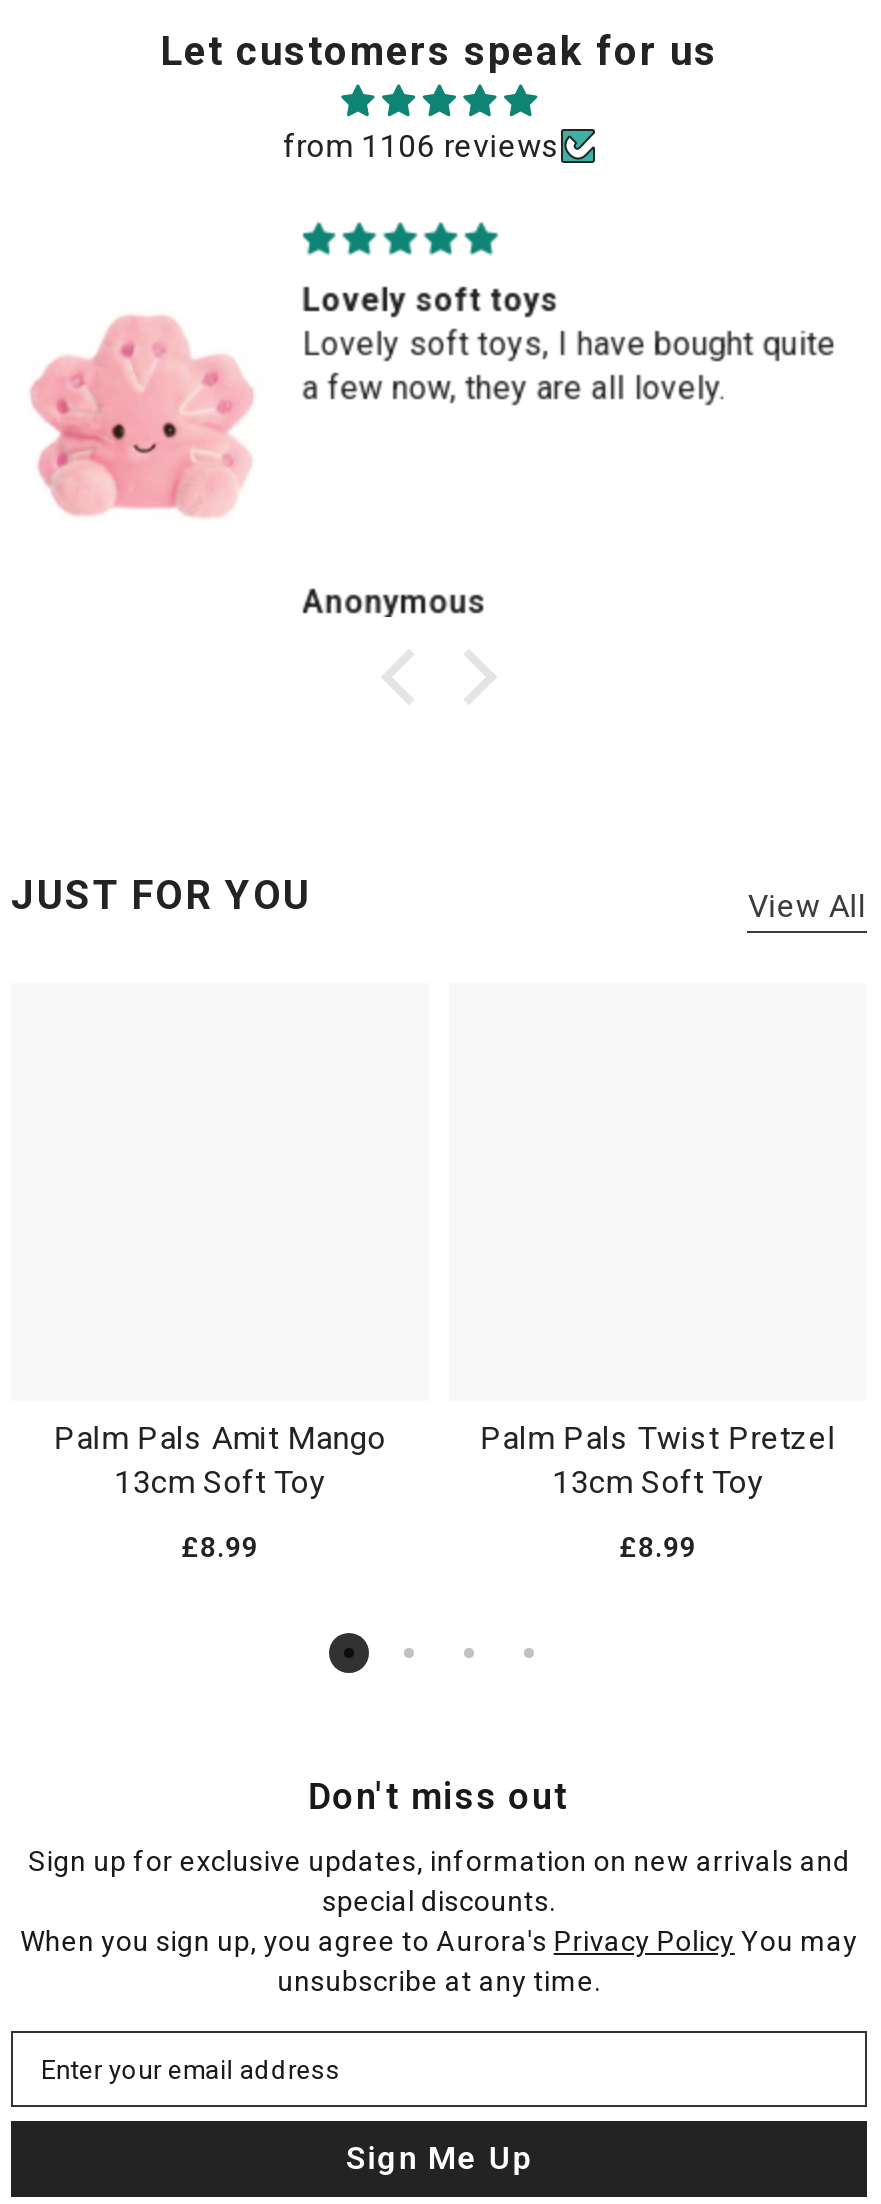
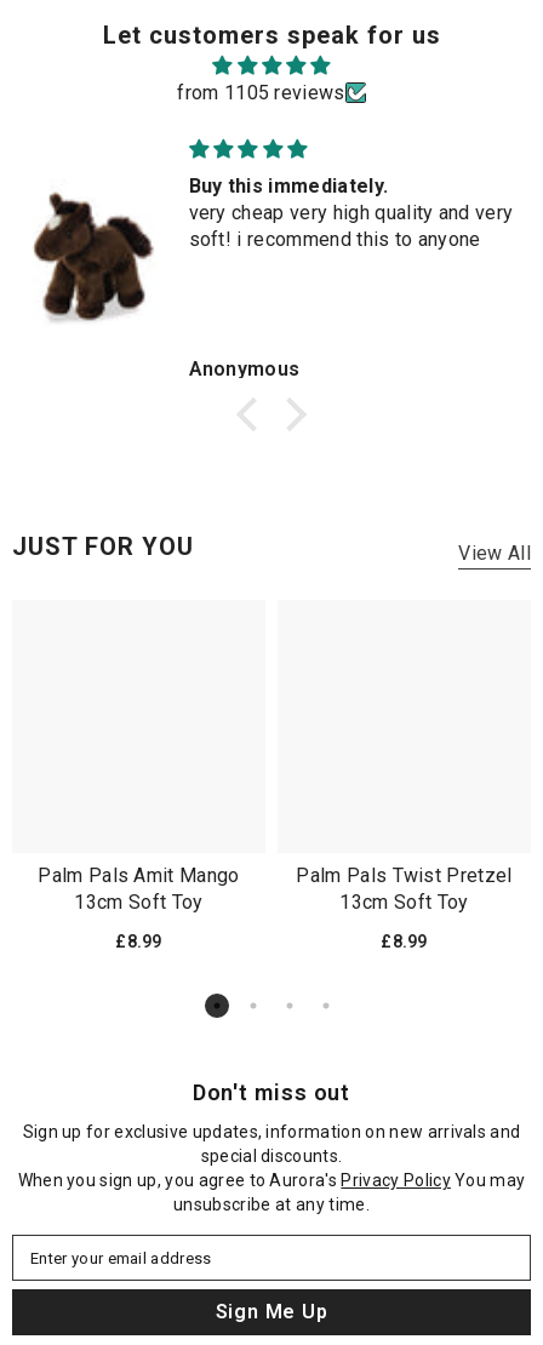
[284,126,560,164] from 1106 reviews -> [177,81,345,104] from 1105 reviews
[29,280,836,523] [image] | Lovely soft toys | Lovely soft toys, I have bought quite | a few now, they are all lovely. -> [24,174,513,322] [image] | Buy this immediately. | very cheap very high quality and very | soft! i recommend this to anyone

